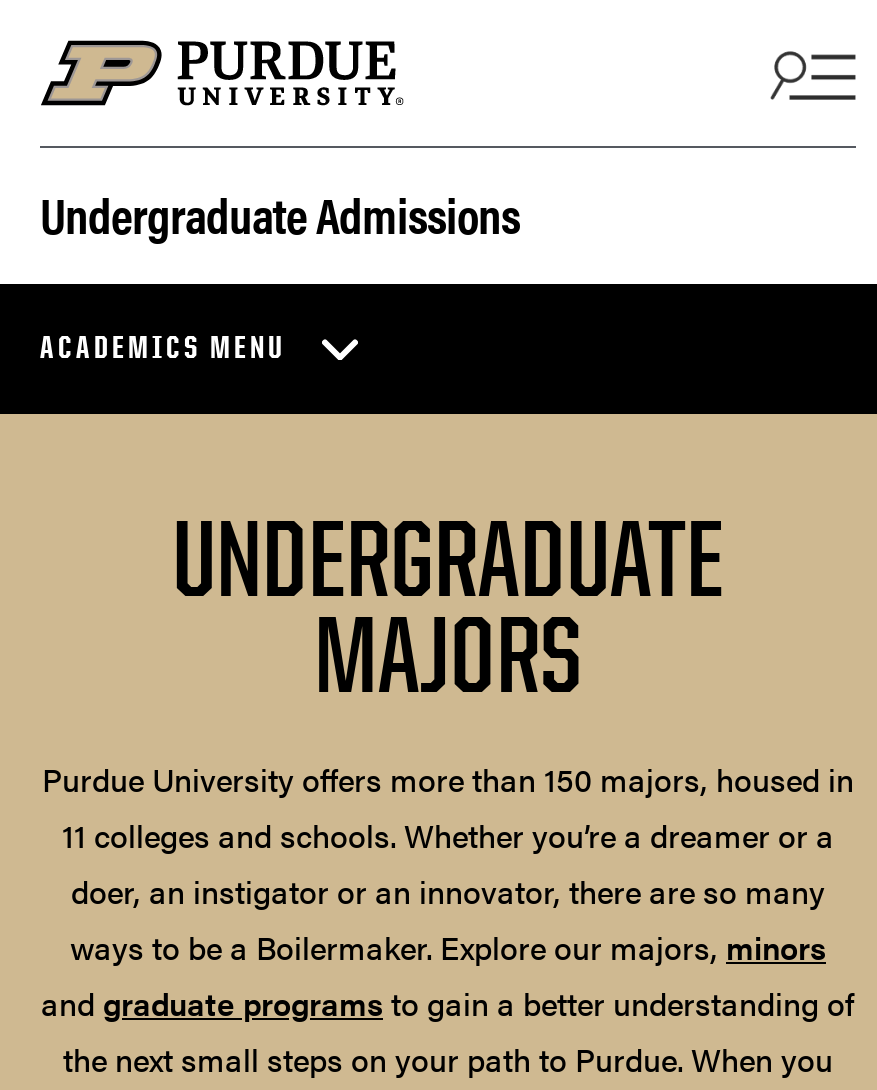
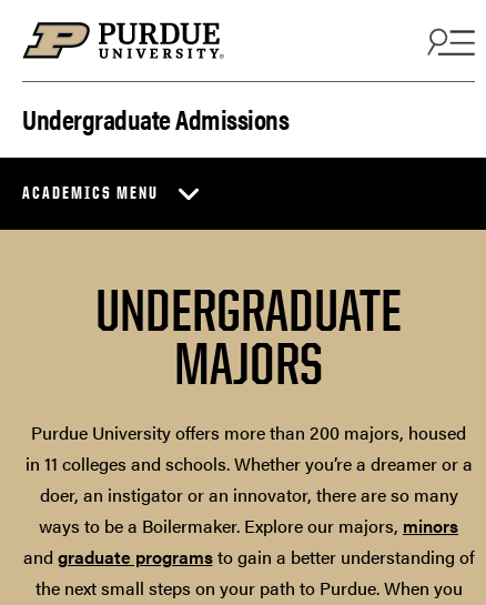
[42,756,854,858] Purdue University offers more than 150 majors, housed in | 11 colleges and schools. Whether you’re a dreamer or a -> [25,420,472,476] Purdue University offers more than 200 majors, housed | in 11 colleges and schools. Whether you’re a dreamer or a

